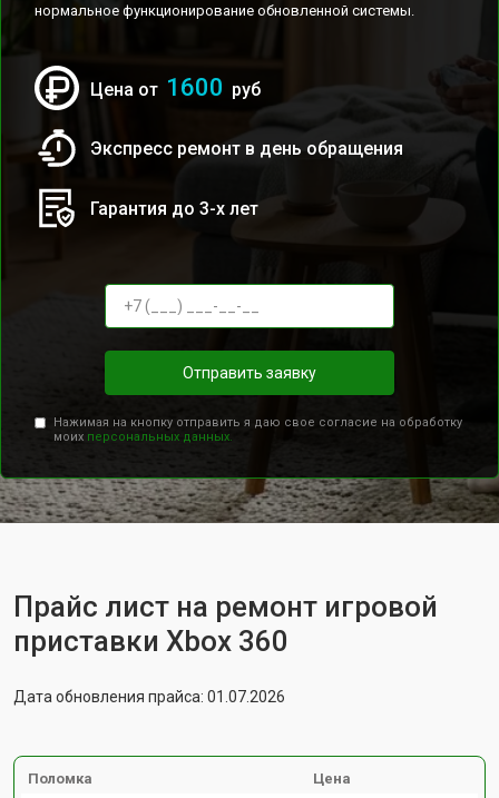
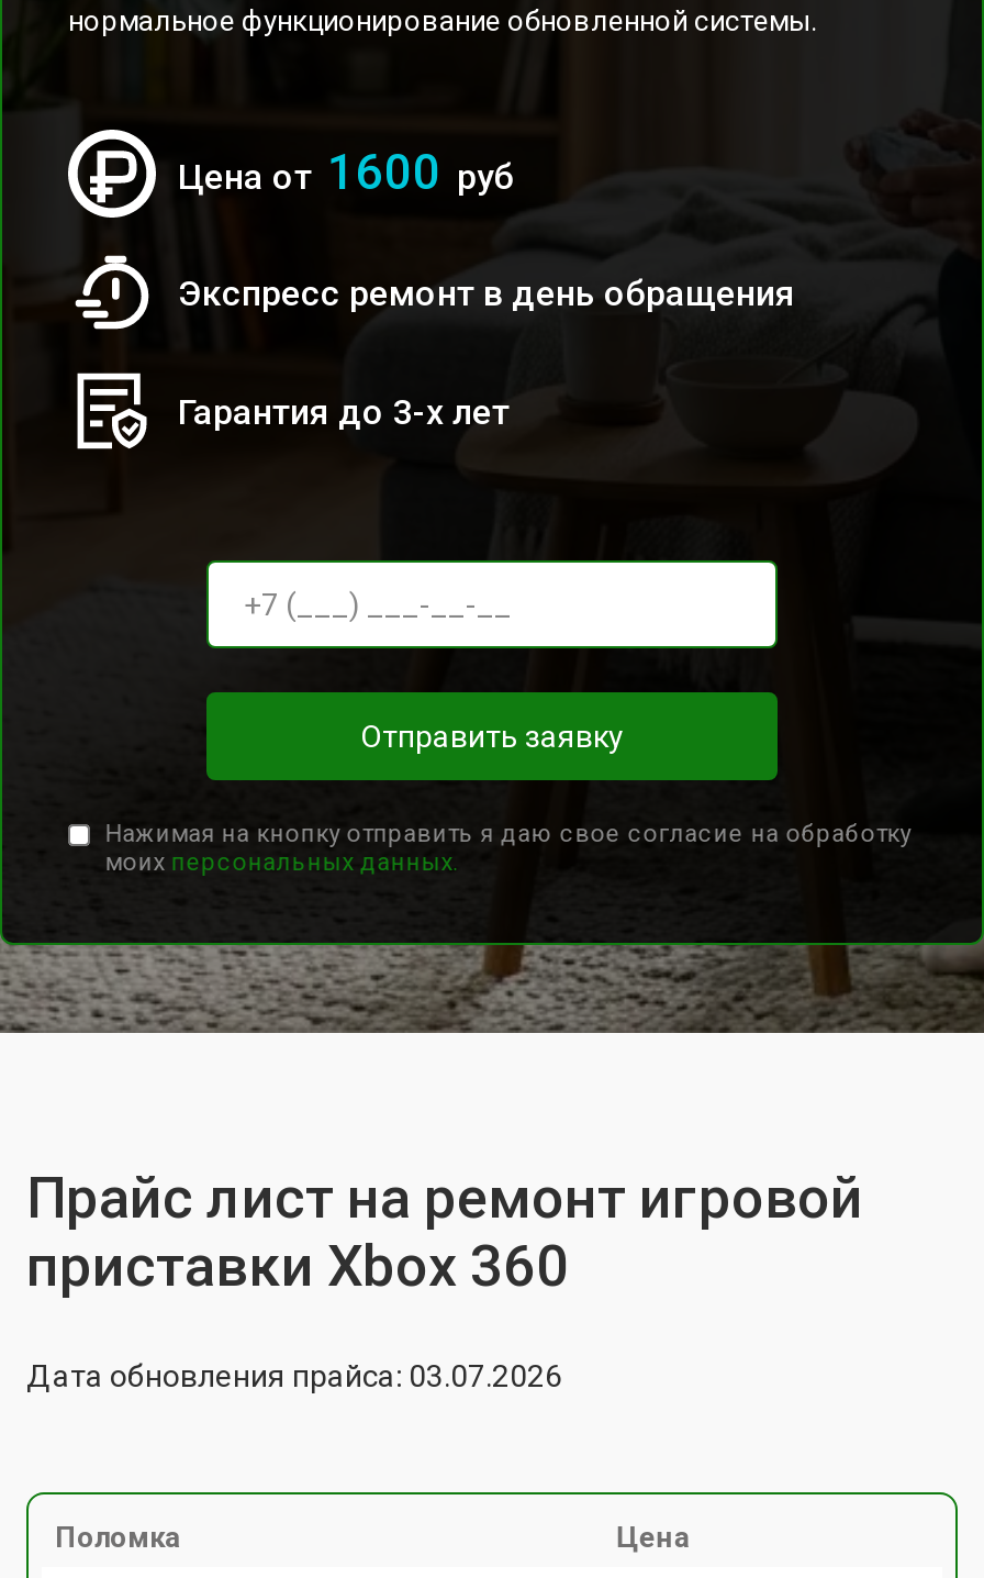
[13,688,285,706] Дата обновления прайса: 01.07.2026 -> [26,1358,562,1393] Дата обновления прайса: 03.07.2026

